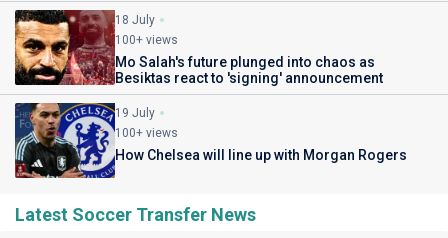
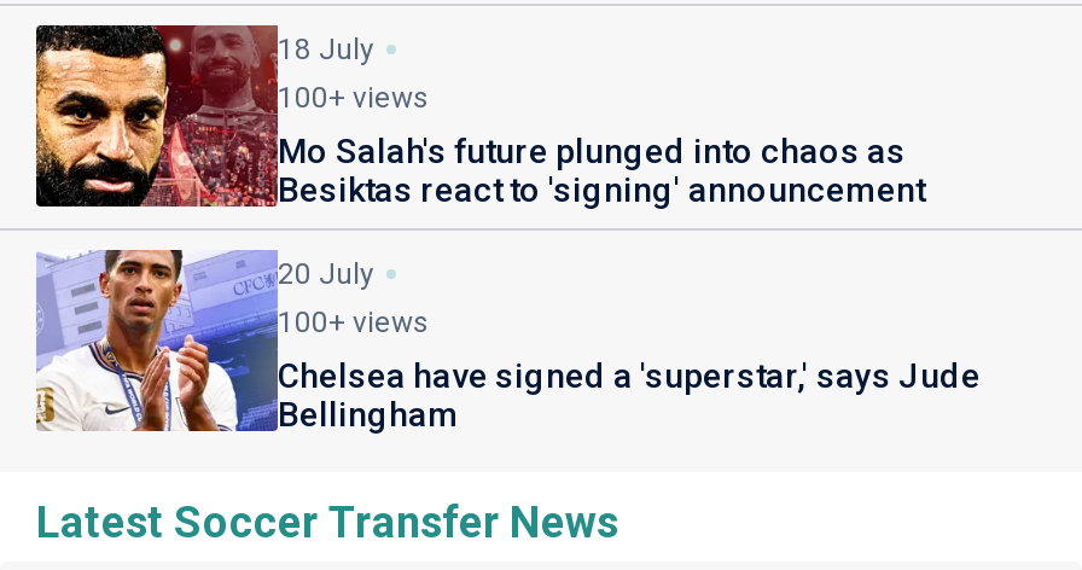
[14,102,155,179] [image] | 19 July -> [36,246,374,432] [image] | 20 July
[115,147,407,163] How Chelsea will line up with Morgan Rogers -> [278,356,981,433] Chelsea have signed a 'superstar,' says Jude | Bellingham

